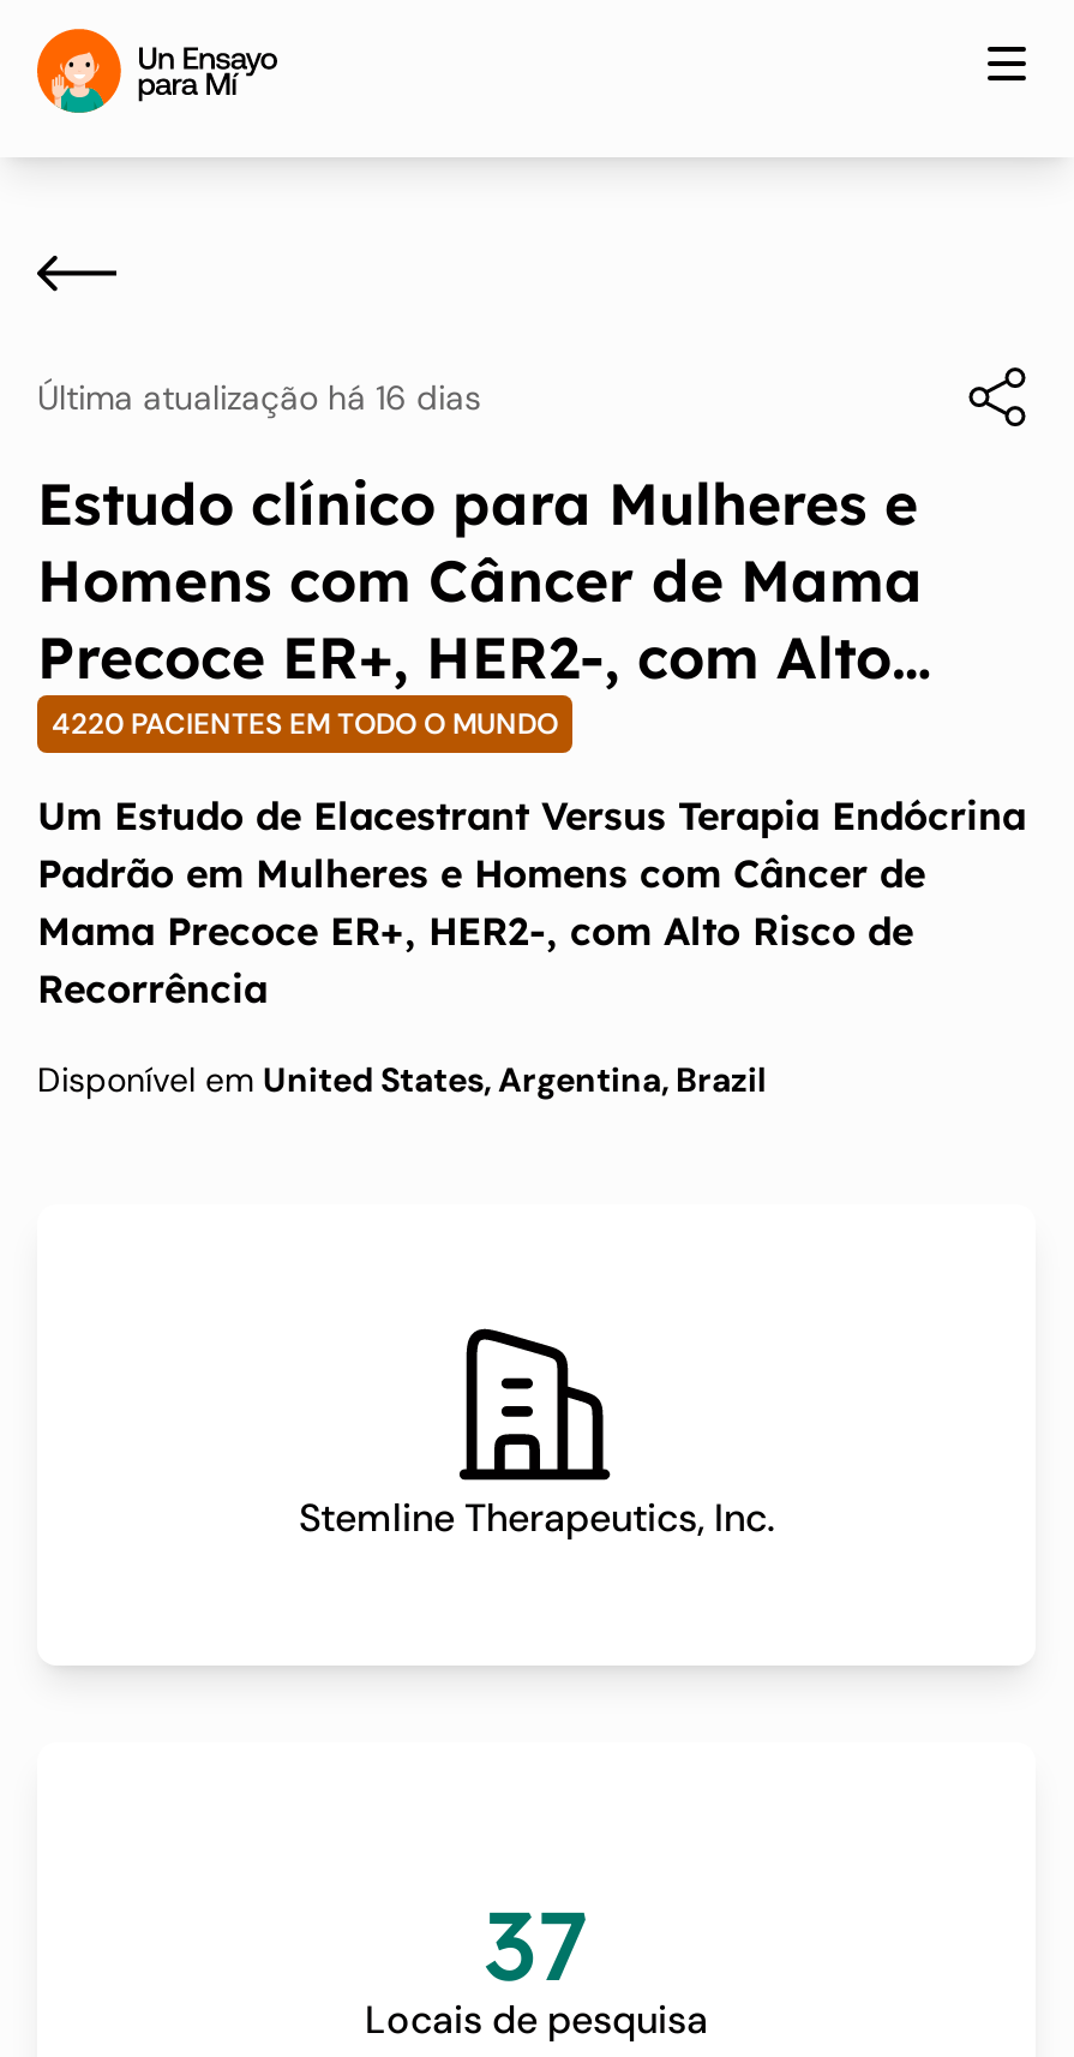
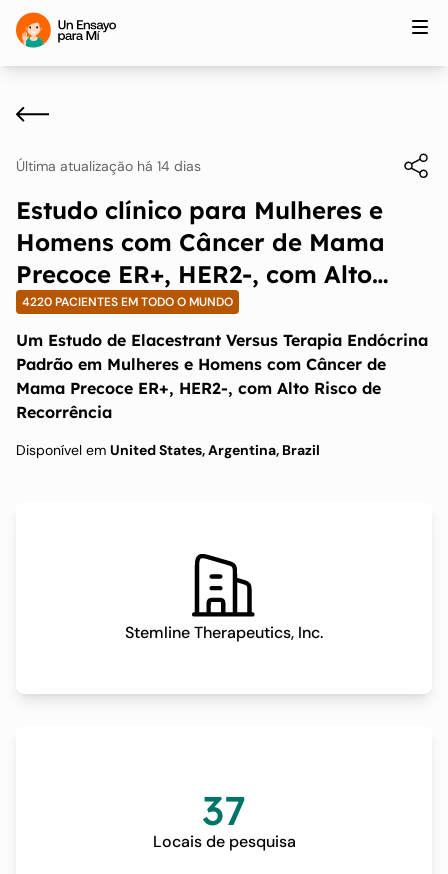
[37,375,481,418] Última atualização há 16 dias -> [16,156,201,174] Última atualização há 14 dias

